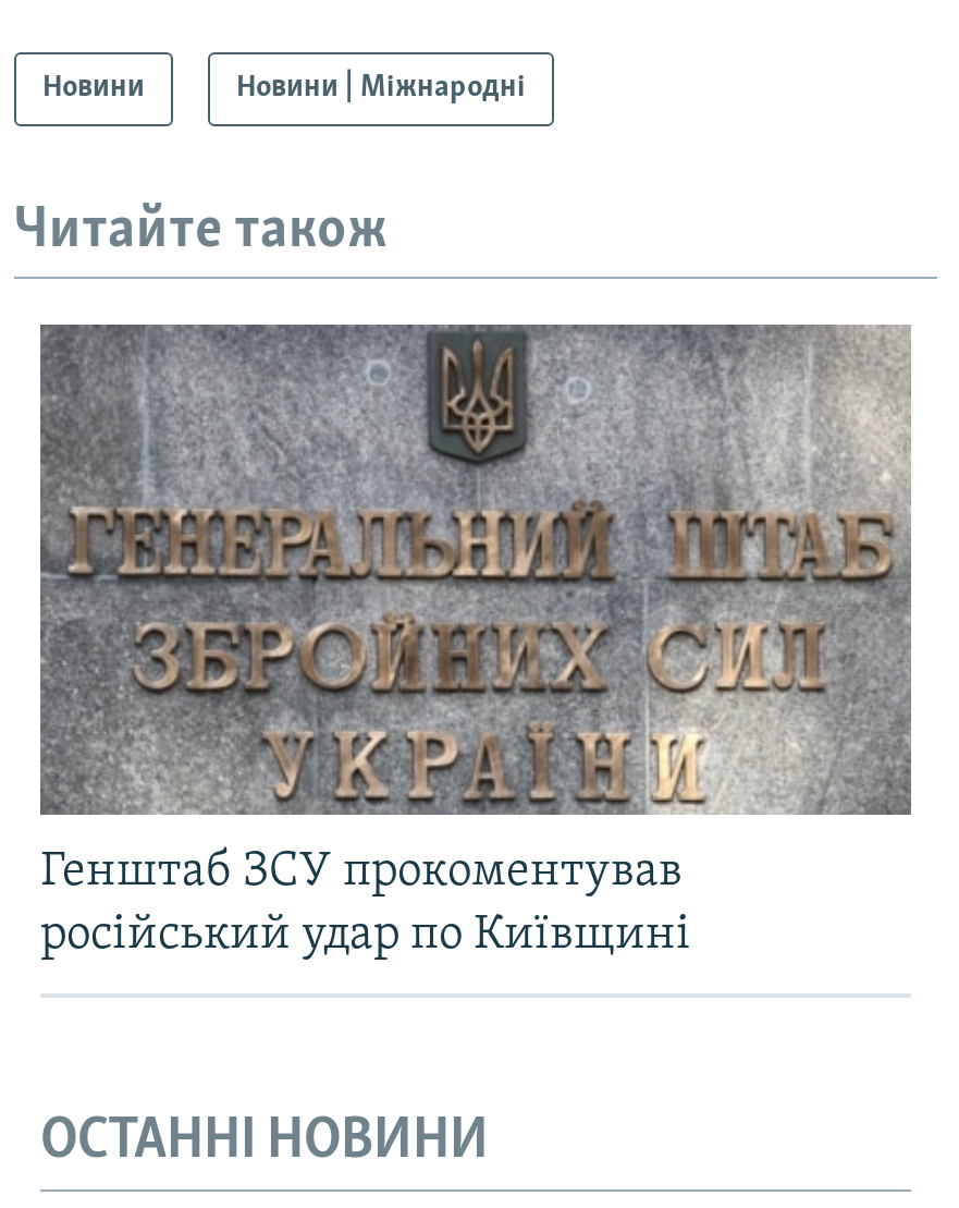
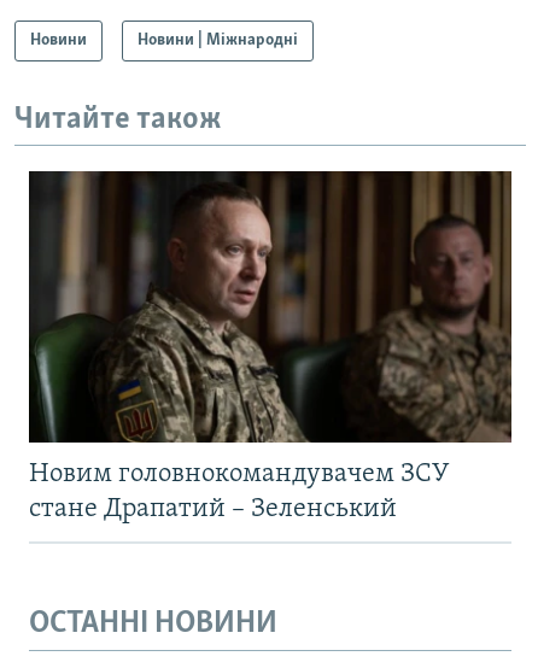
[38,322,913,962] [image] | Генштаб ЗСУ прокоментував | російський удар по Київщині -> [29,170,511,524] [image] | Новим головнокомандувачем ЗСУ | стане Драпатий – Зеленський

